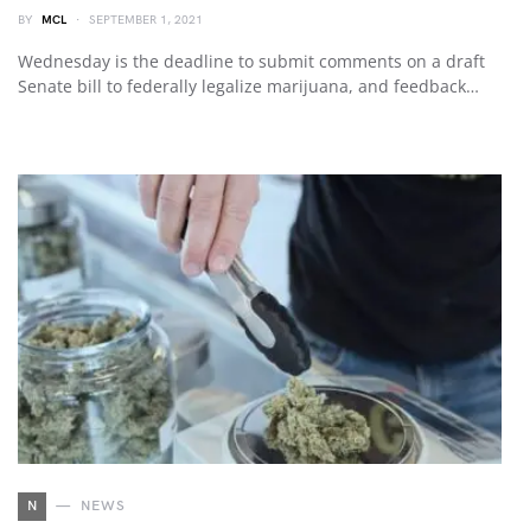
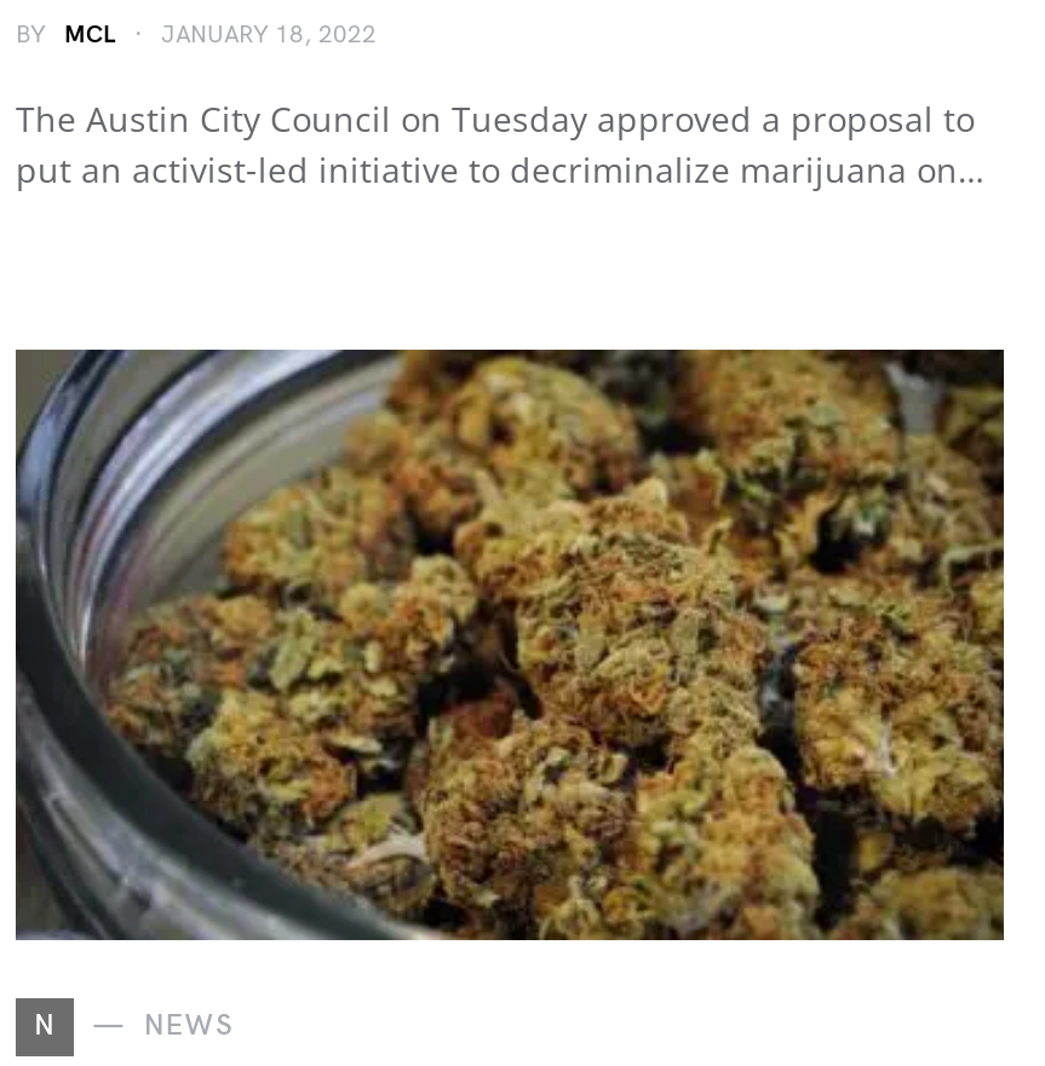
[18,13,203,27] BY MCL SEPTEMBER 1, 2021 -> [16,21,377,50] BY MCL JANUARY 18, 2022
[18,50,485,97] Wednesday is the deadline to submit comments on a draft | Senate bill to federally legalize marijuana, and feedback… -> [16,96,984,192] The Austin City Council on Tuesday approved a proposal to | put an activist-led initiative to decriminalize marijuana on…
[17,173,503,464] [image] -> [13,347,1006,943] [image]

